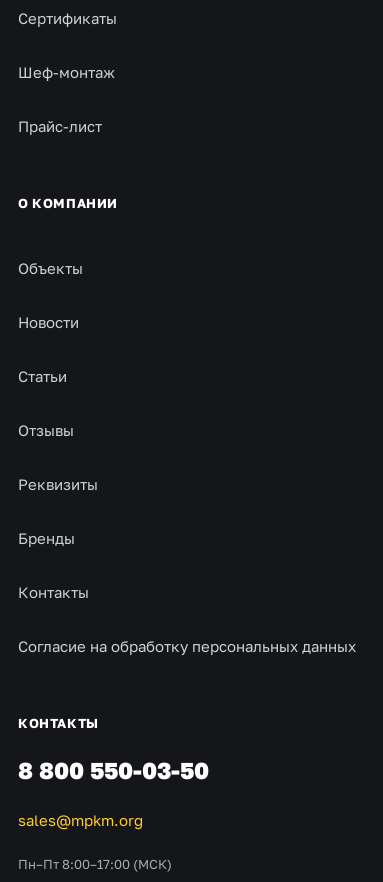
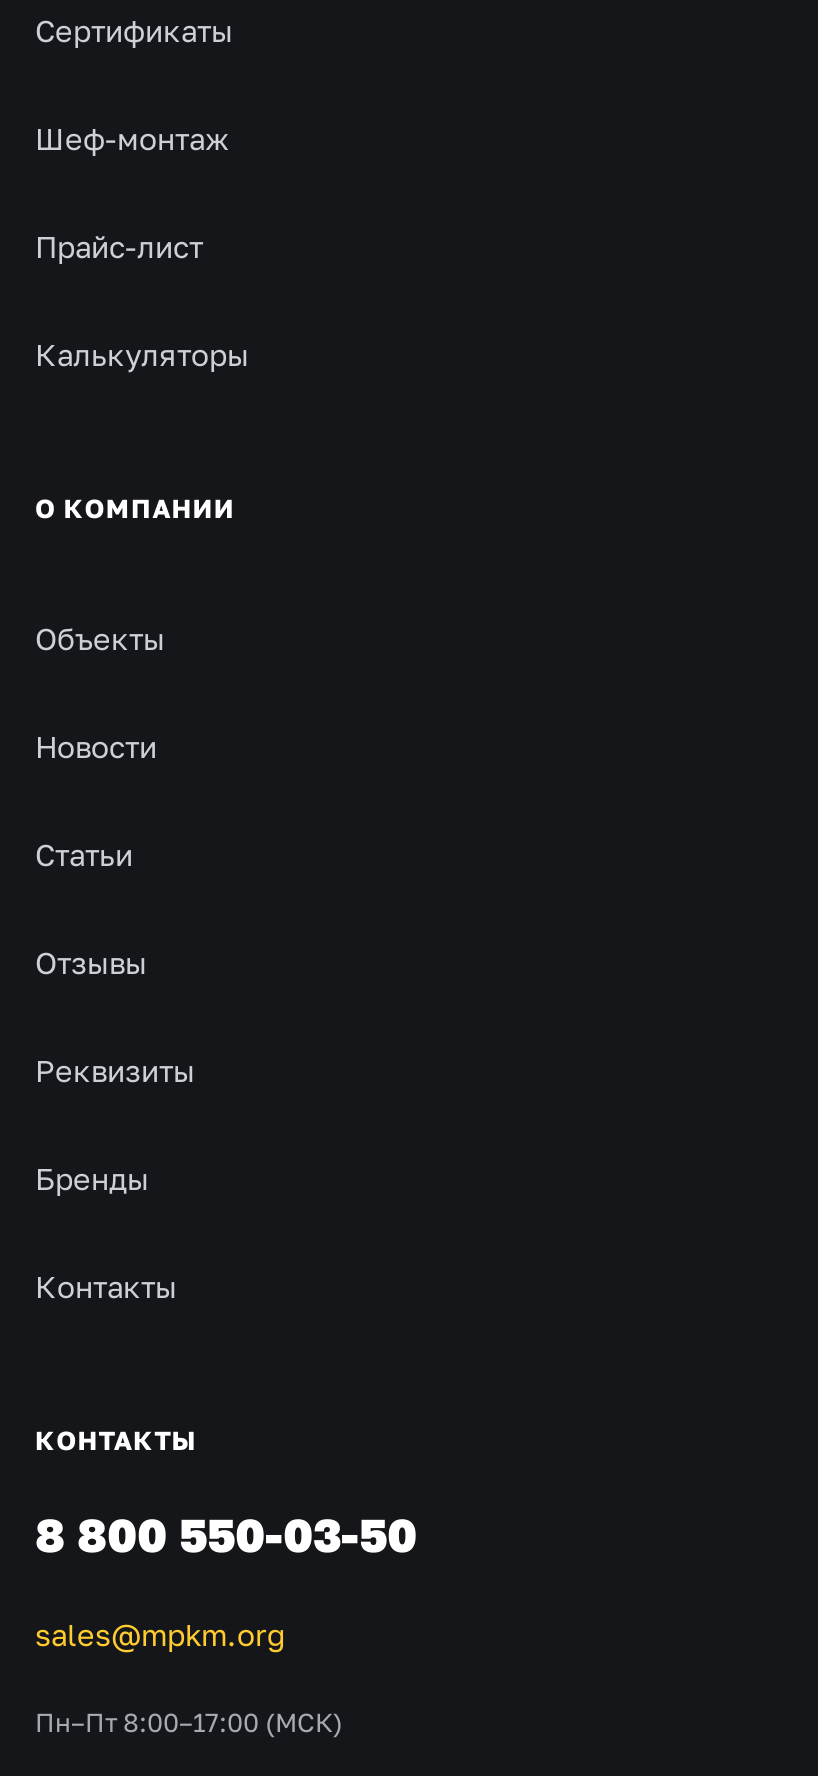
none -> [35,336,249,372] Калькуляторы
moved [18,195,118,601] -> [35,492,235,1304]: О КОМПАНИИ | Объекты | Новости | Статьи | Отзывы | Реквизиты | Бренды | Контакты
[18,637,356,655] Согласие на обработку персональных данных -> none

